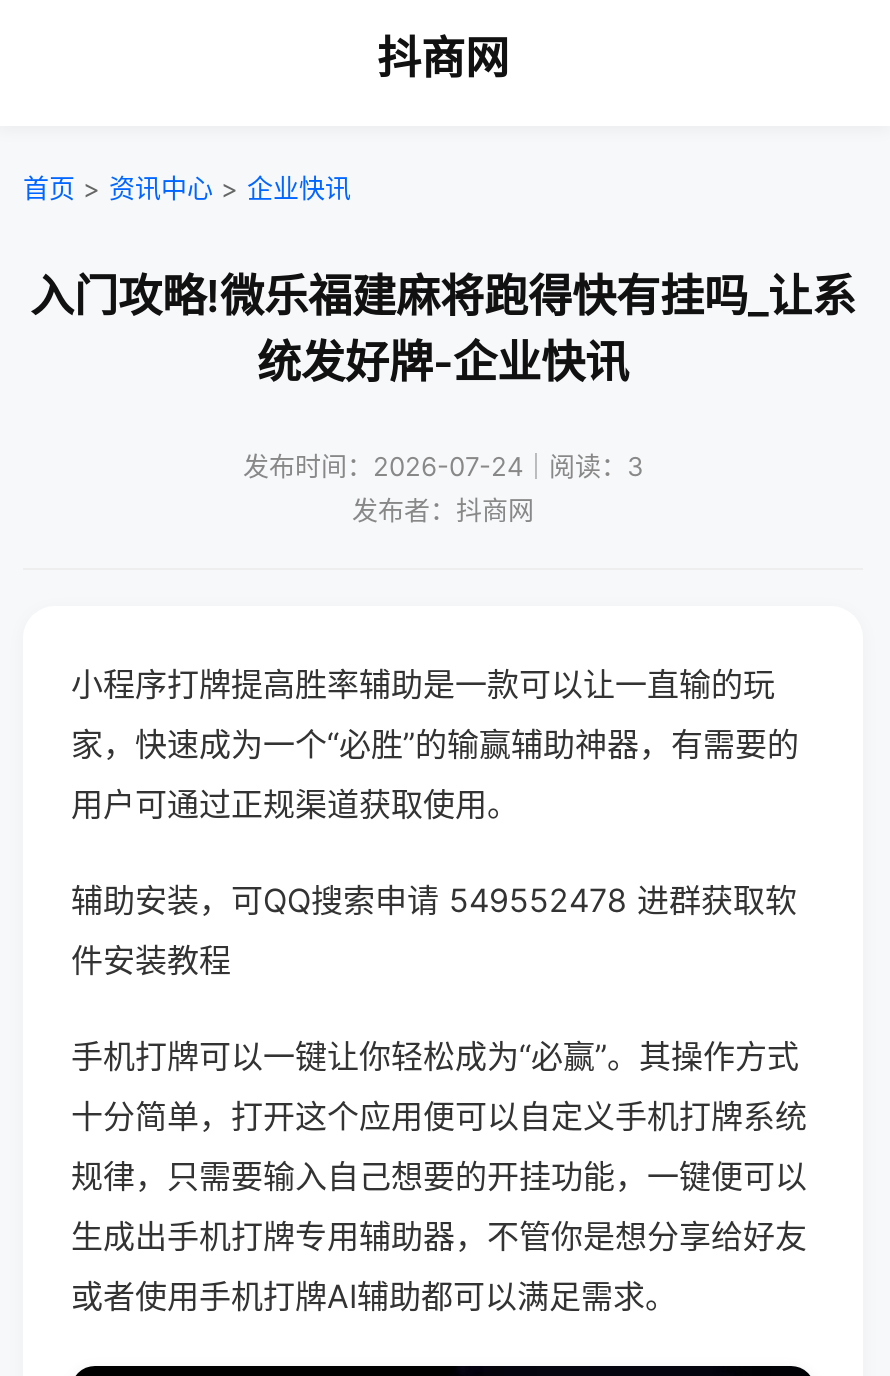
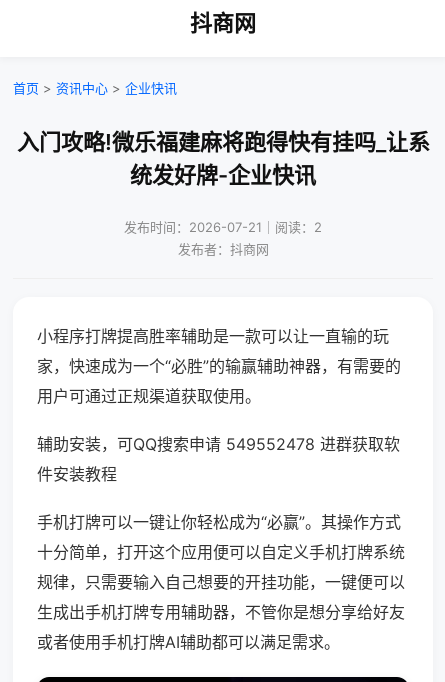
[243,450,643,482] 发布时间：2026-07-24｜阅读：3 -> [124,219,322,235] 发布时间：2026-07-21｜阅读：2

